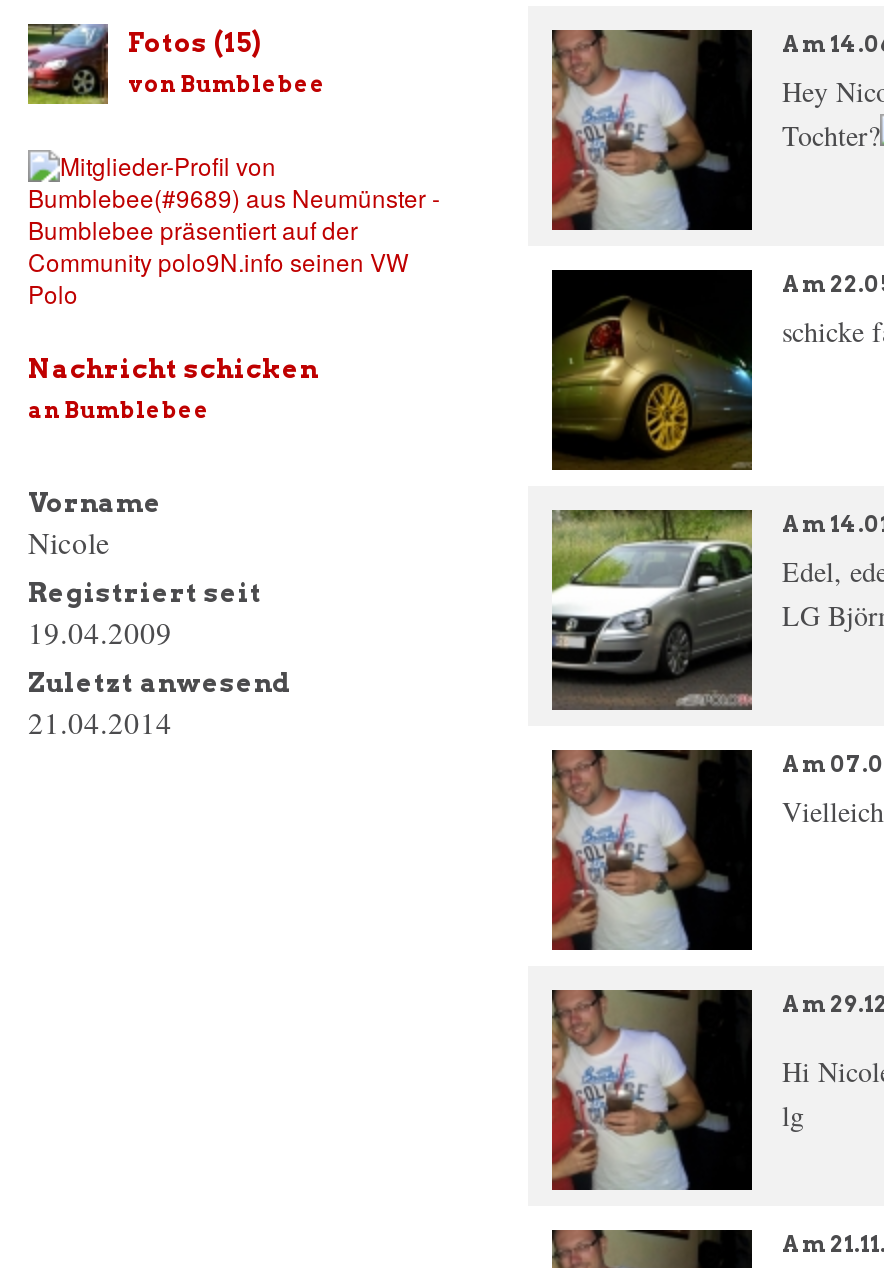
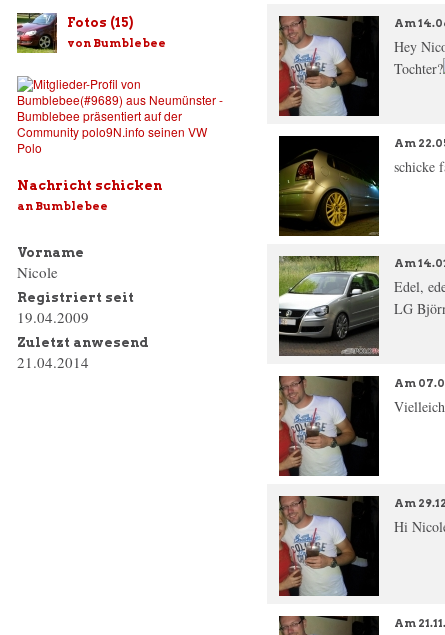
[782,1096,804,1134] lg -> none

